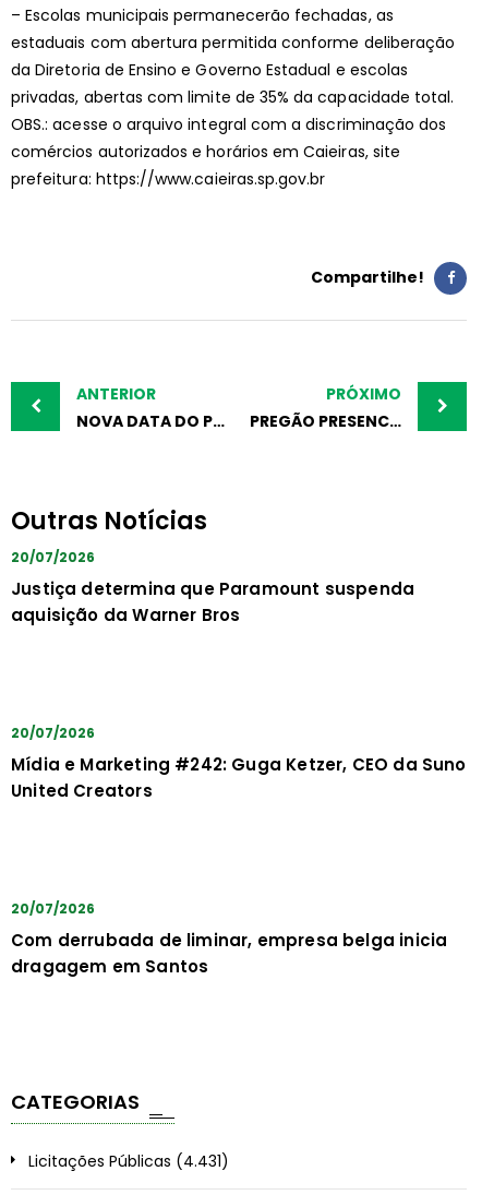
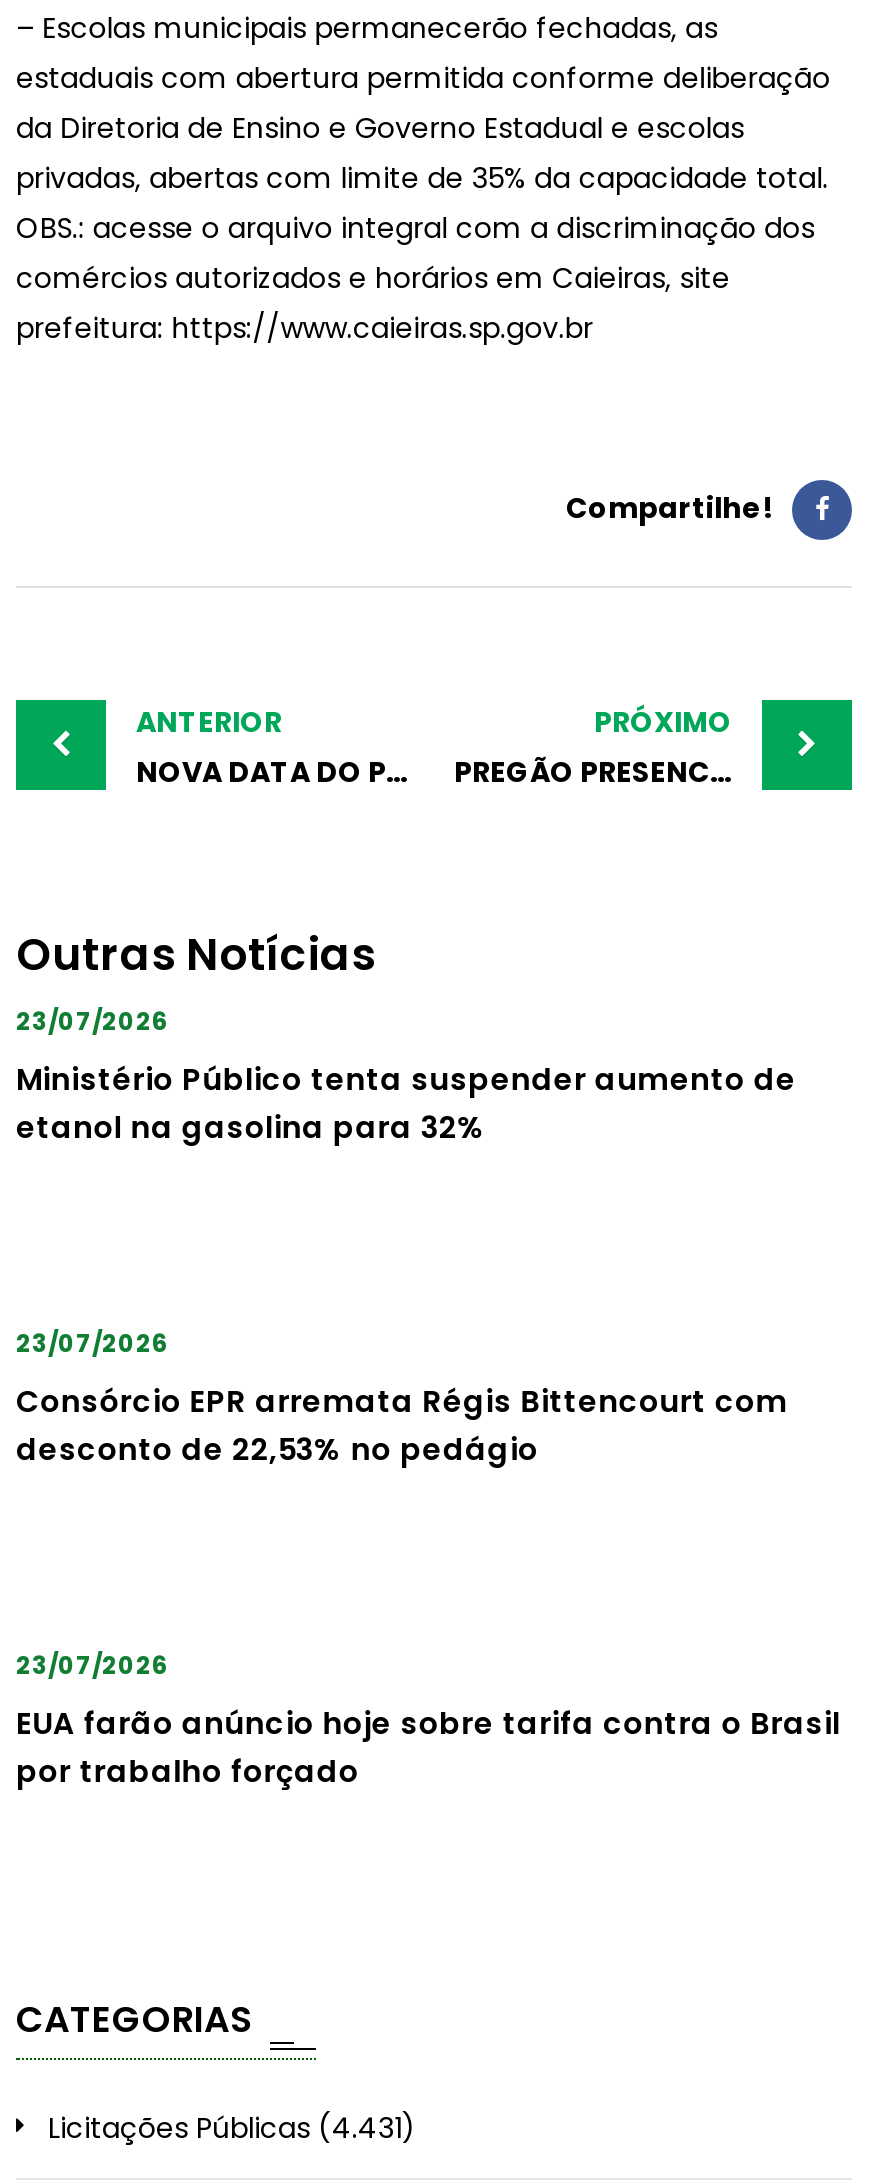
[11,547,95,566] 20/07/2026 -> [16,1003,168,1037] 23/07/2026
[11,577,415,626] Justiça determina que Paramount suspenda | aquisição da Warner Bros -> [16,1057,796,1147] Ministério Público tenta suspender aumento de | etanol na gasolina para 32%
[11,723,95,742] 20/07/2026 -> [16,1325,168,1359] 23/07/2026
[11,752,466,802] Mídia e Marketing #242: Guga Ketzer, CEO da Suno | United Creators -> [16,1379,788,1469] Consórcio EPR arremata Régis Bittencourt com | desconto de 22,53% no pedágio
[11,899,95,917] 20/07/2026 -> [16,1647,168,1681] 23/07/2026
[11,928,447,977] Com derrubada de liminar, empresa belga inicia | dragagem em Santos -> [16,1701,840,1791] EUA farão anúncio hoje sobre tarifa contra o Brasil | por trabalho forçado

